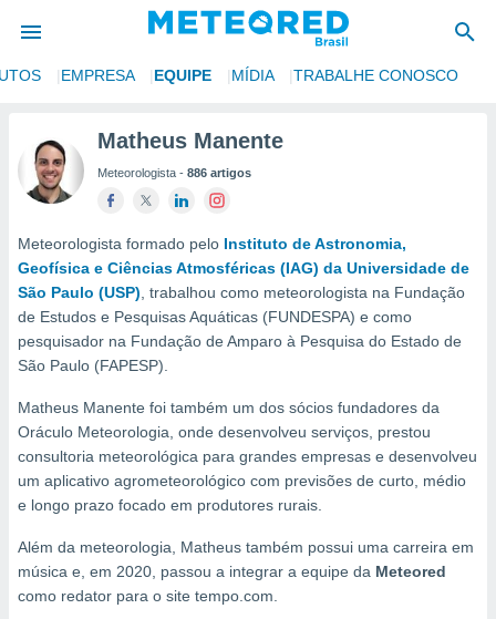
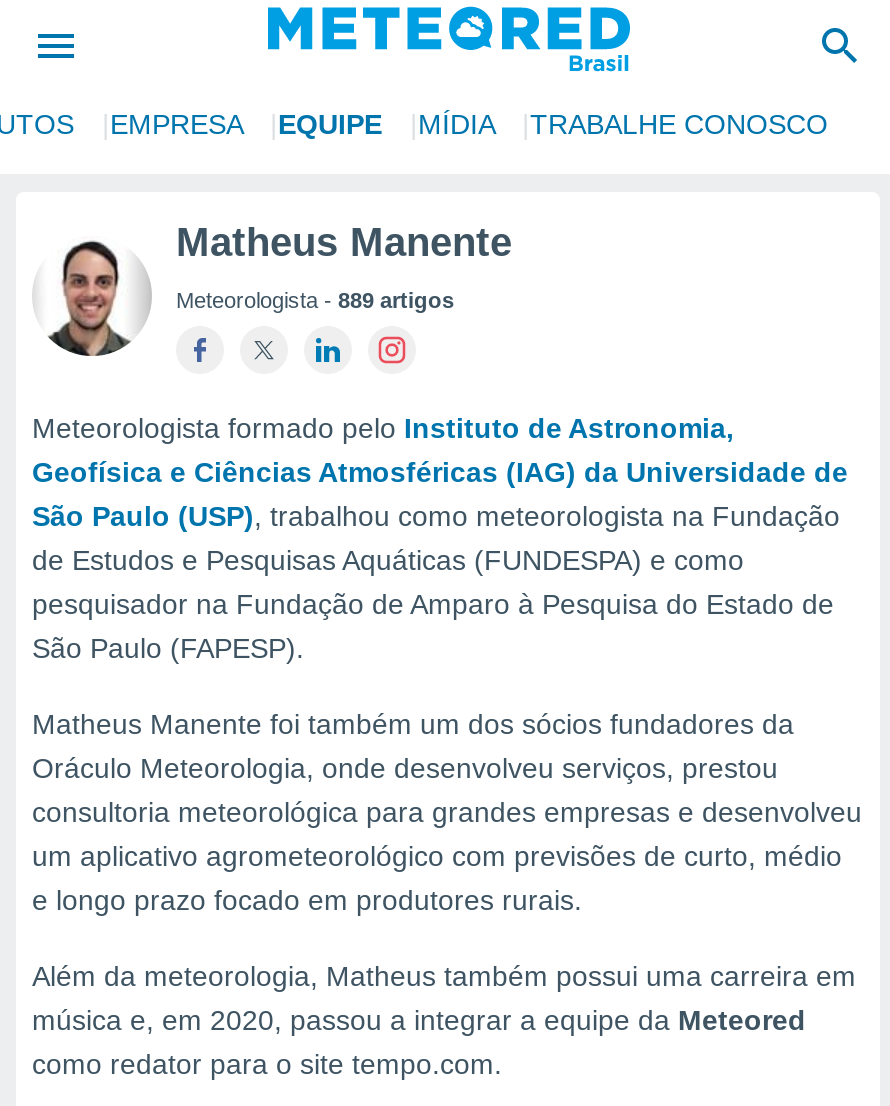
[97,166,251,179] Meteorologista - 886 artigos -> [176,288,454,312] Meteorologista - 889 artigos

